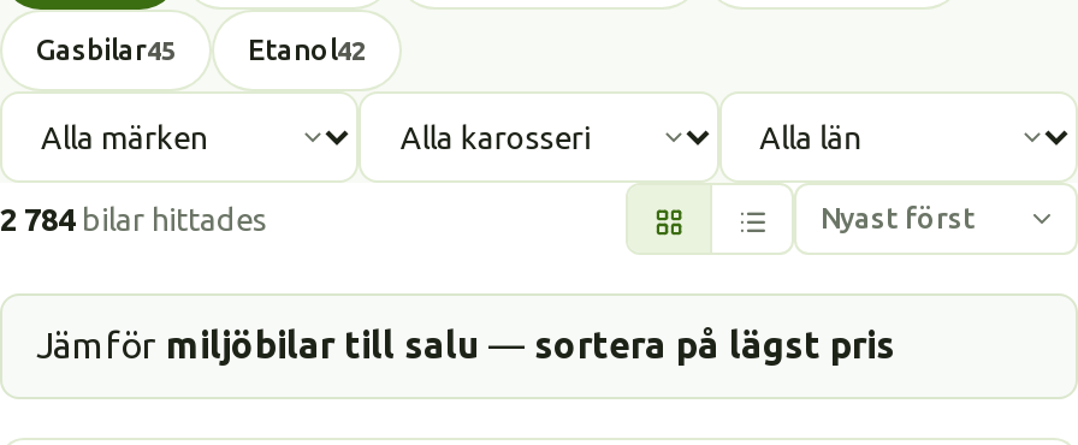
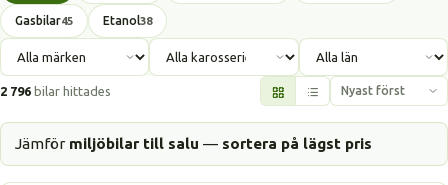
[248,34,366,65] Etanol 42 -> [103,14,152,27] Etanol 38
[0,201,267,235] 2 784 bilar hittades -> [0,83,111,97] 2 796 bilar hittades

